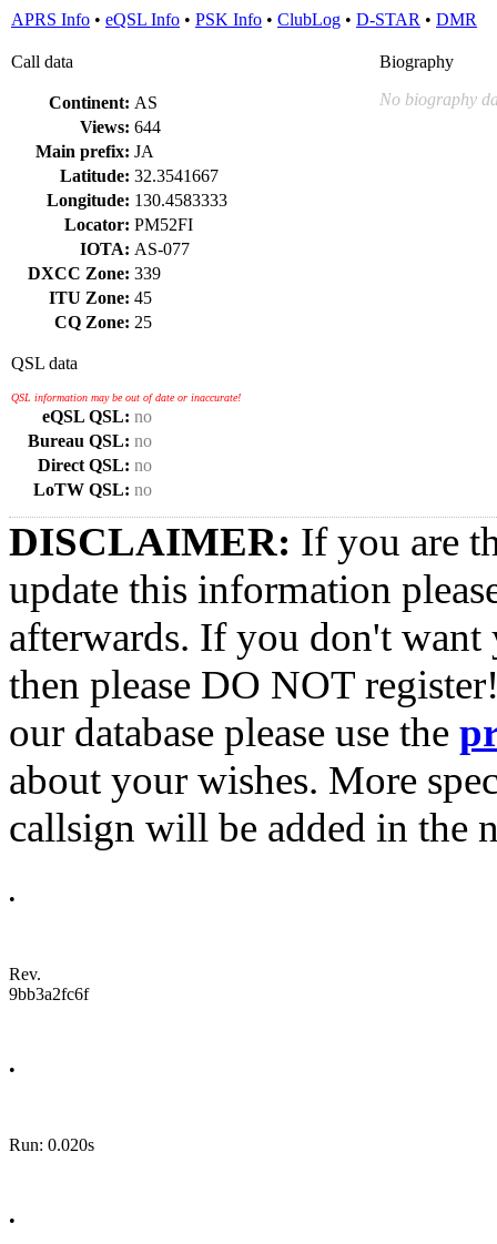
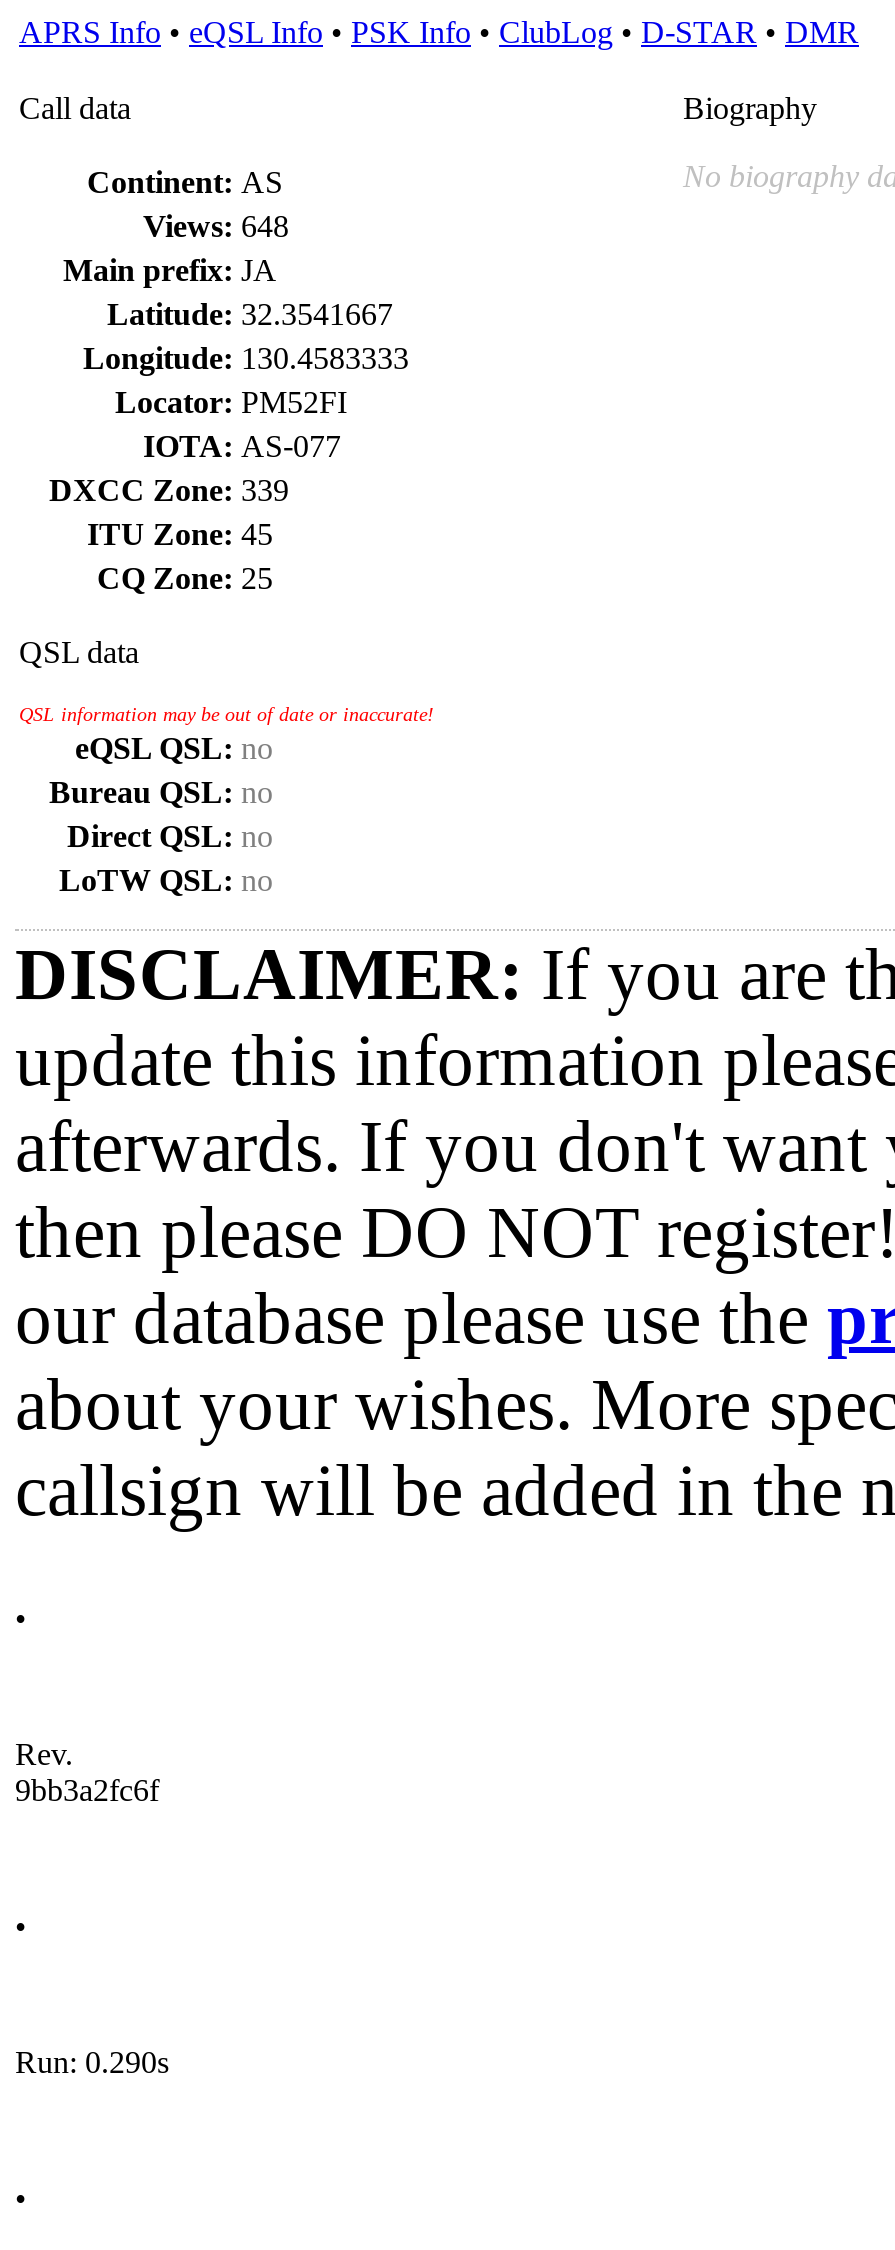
[80,118,161,136] Views: 644 -> [143,209,289,243] Views: 648
[9,1135,94,1154] Run: 0.020s -> [15,2045,169,2079] Run: 0.290s

